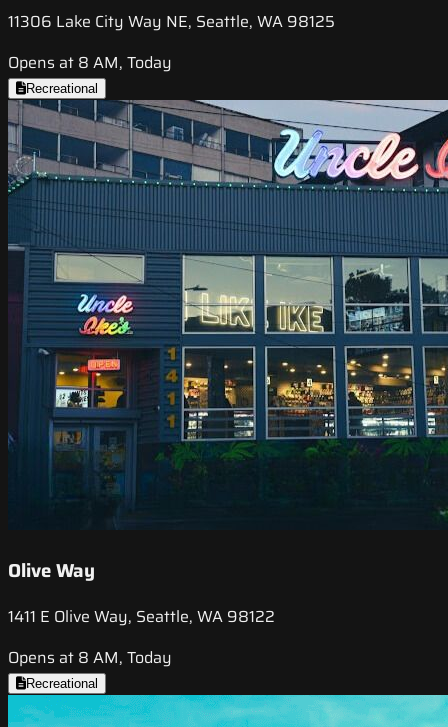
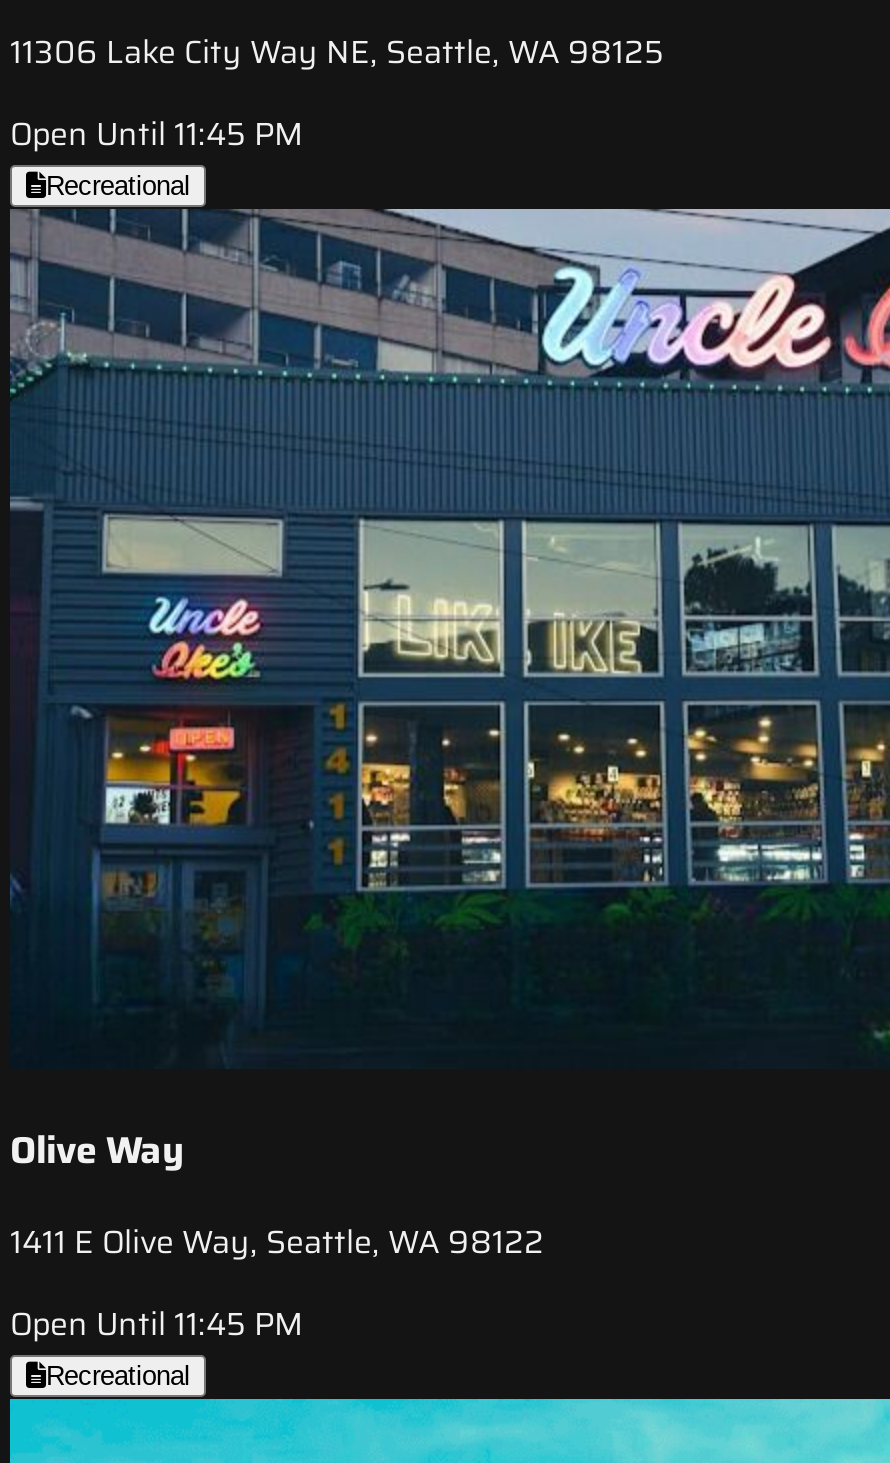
[8,50,172,75] Opens at 8 AM, Today -> [10,110,304,160] Open Until 11:45 PM
[8,645,172,670] Opens at 8 AM, Today -> [10,1299,304,1349] Open Until 11:45 PM

